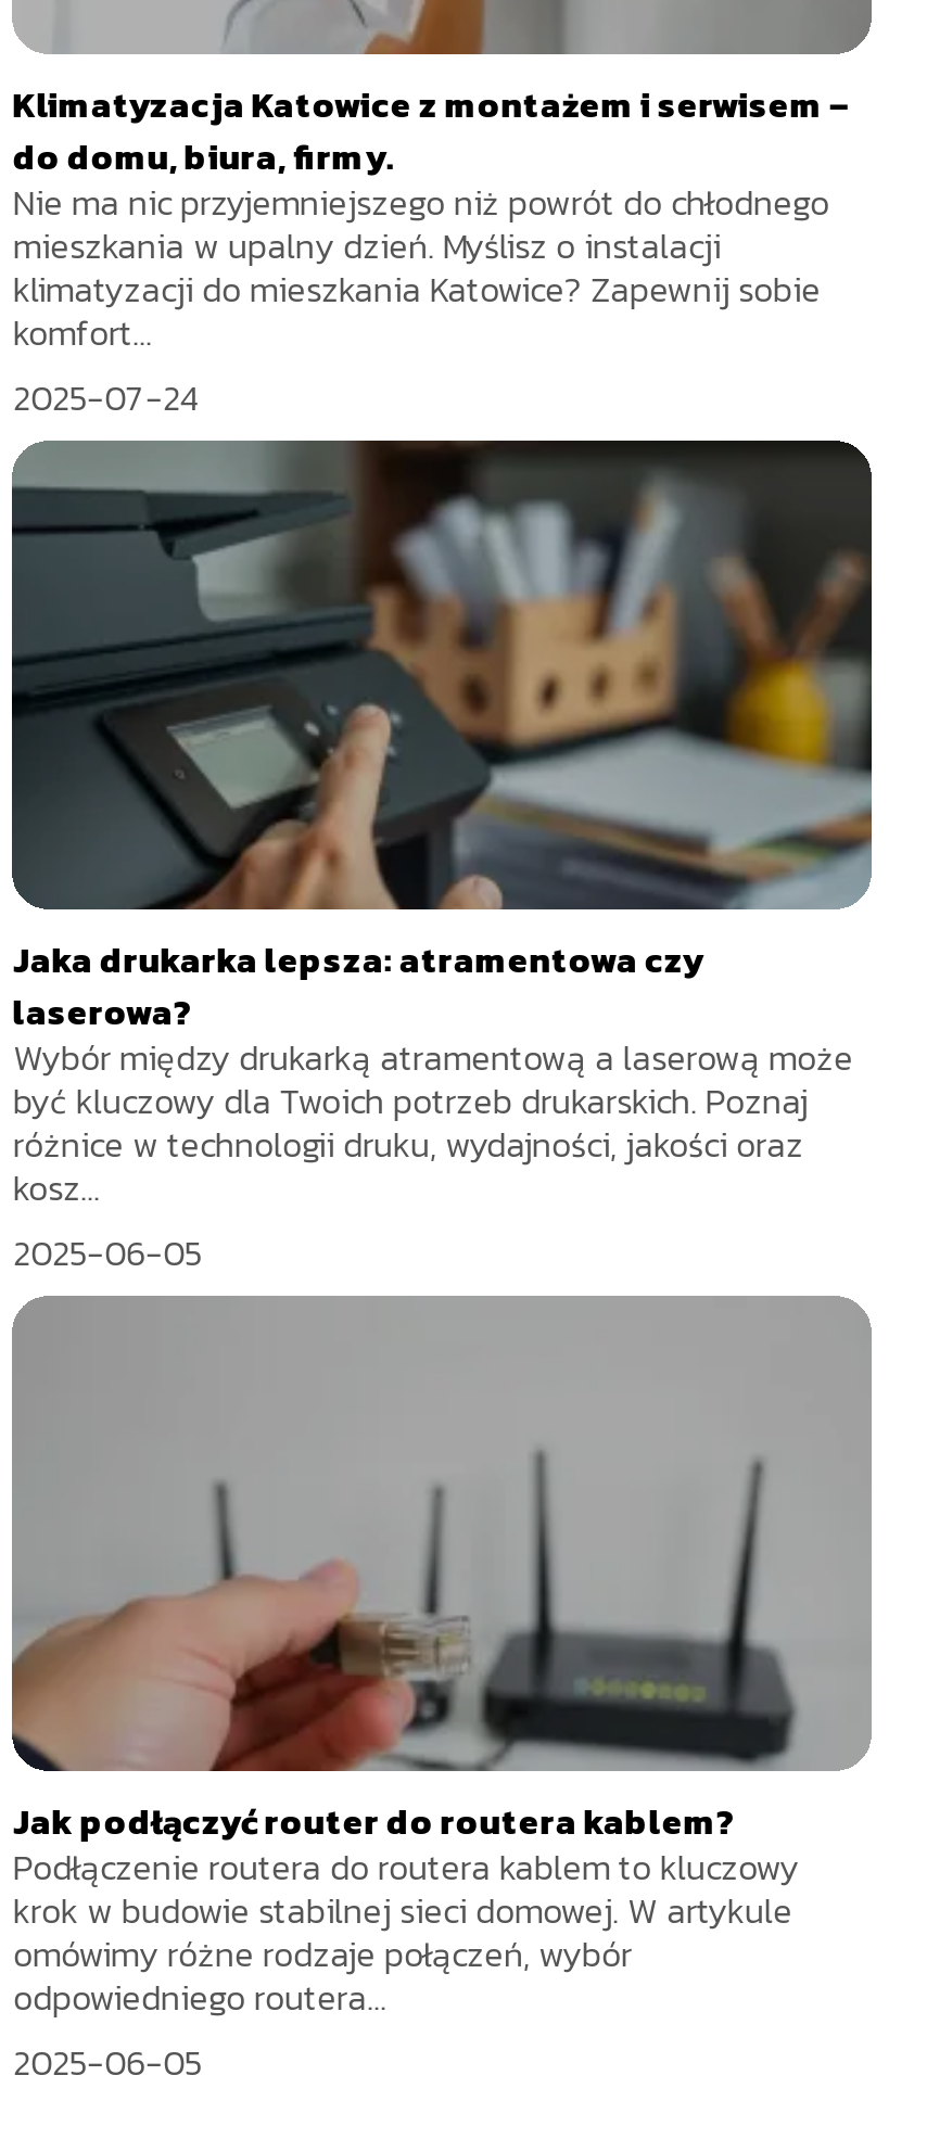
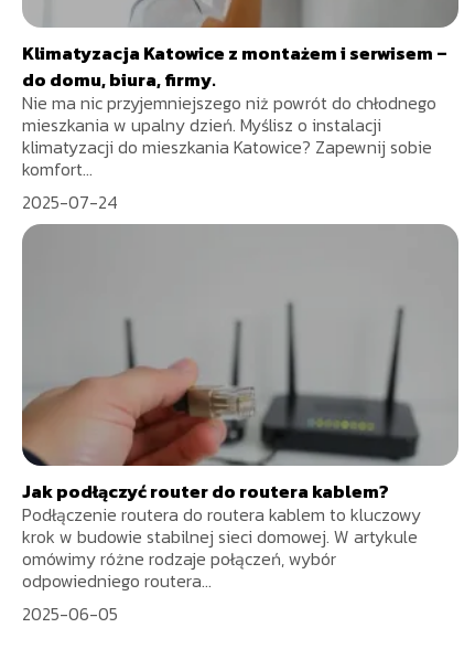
[12,441,872,1278] [image] | Jaka drukarka lepsza: atramentowa czy | laserowa? | Wybór między drukarką atramentową a laserową może | być kluczowy dla Twoich potrzeb drukarskich. Poznaj | różnice w technologii druku, wydajności, jakości oraz | kosz... | 2025-06-05 -> none

